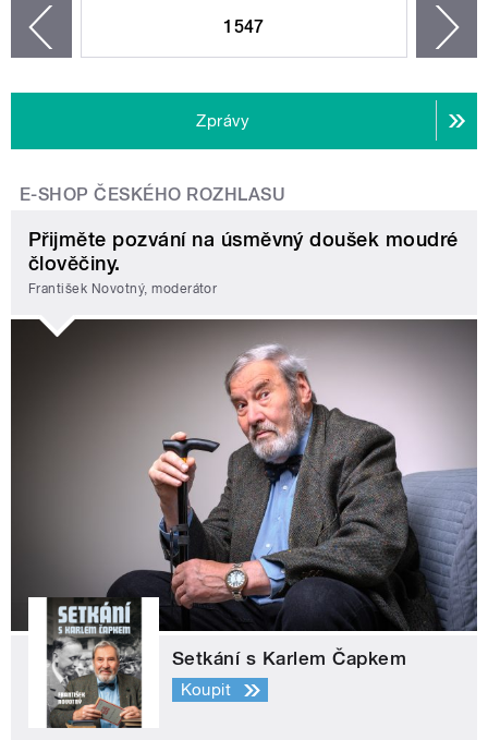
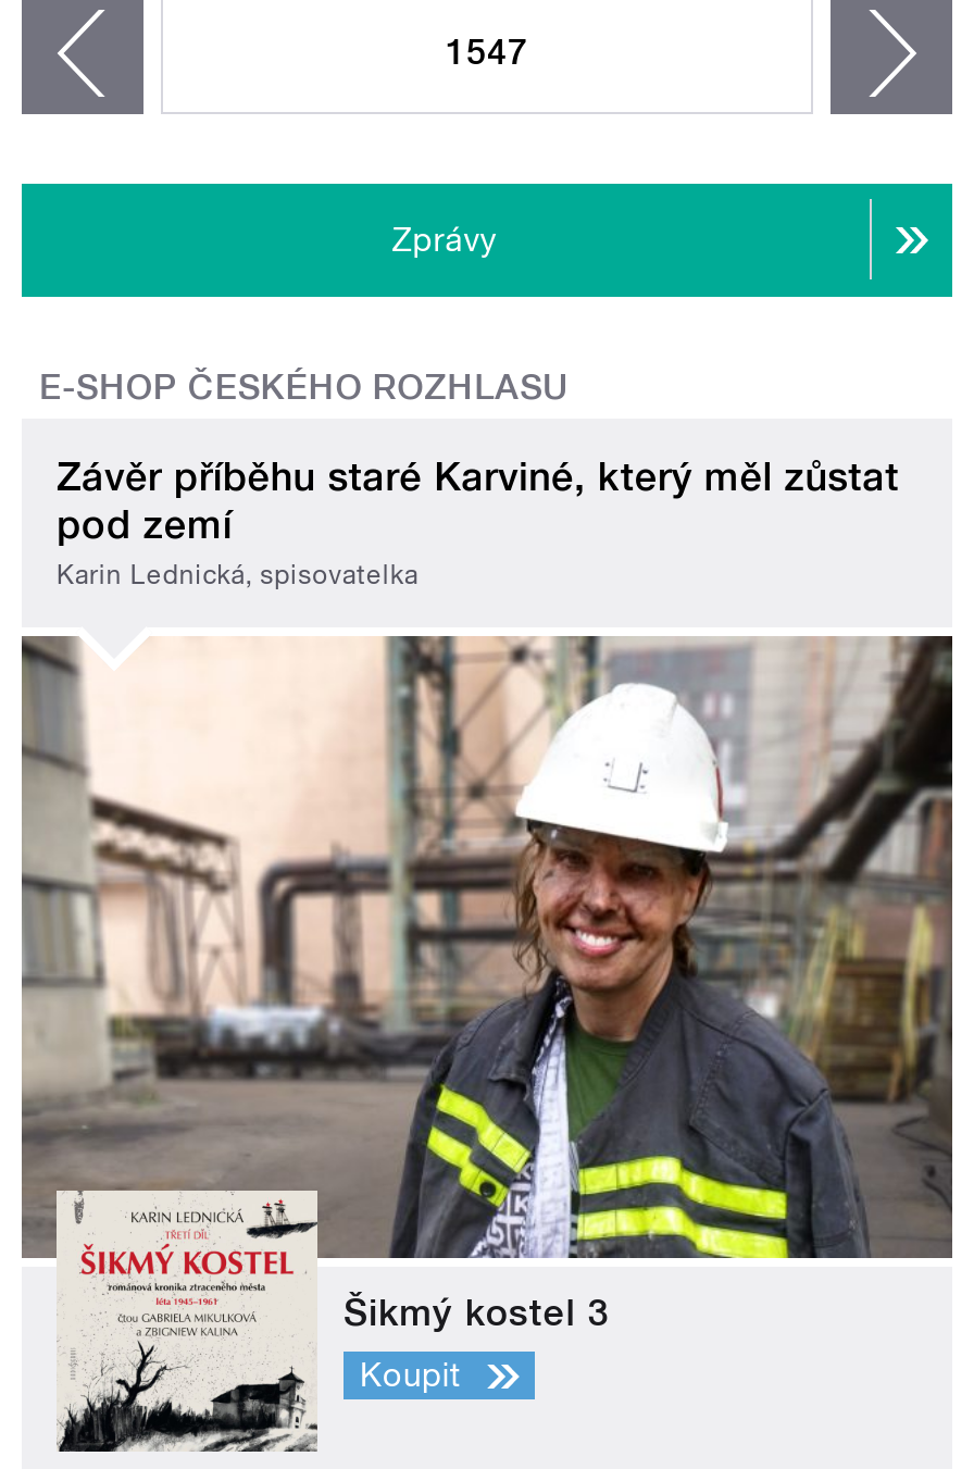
[28,228,458,297] Přijměte pozvání na úsměvný doušek moudré | člověčiny. | František Novotný, moderátor -> [57,453,899,591] Závěr příběhu staré Karviné, který měl zůstat | pod zemí | Karin Lednická, spisovatelka
[11,318,478,729] [image] | Setkání s Karlem Čapkem -> [22,636,954,1454] [image] | Šikmý kostel 3

